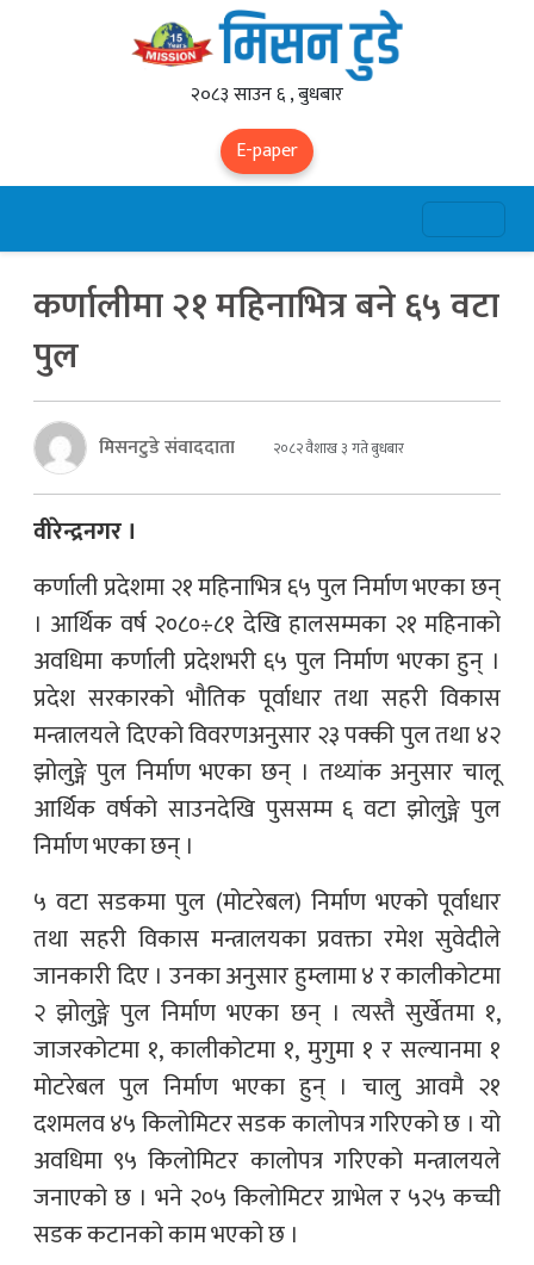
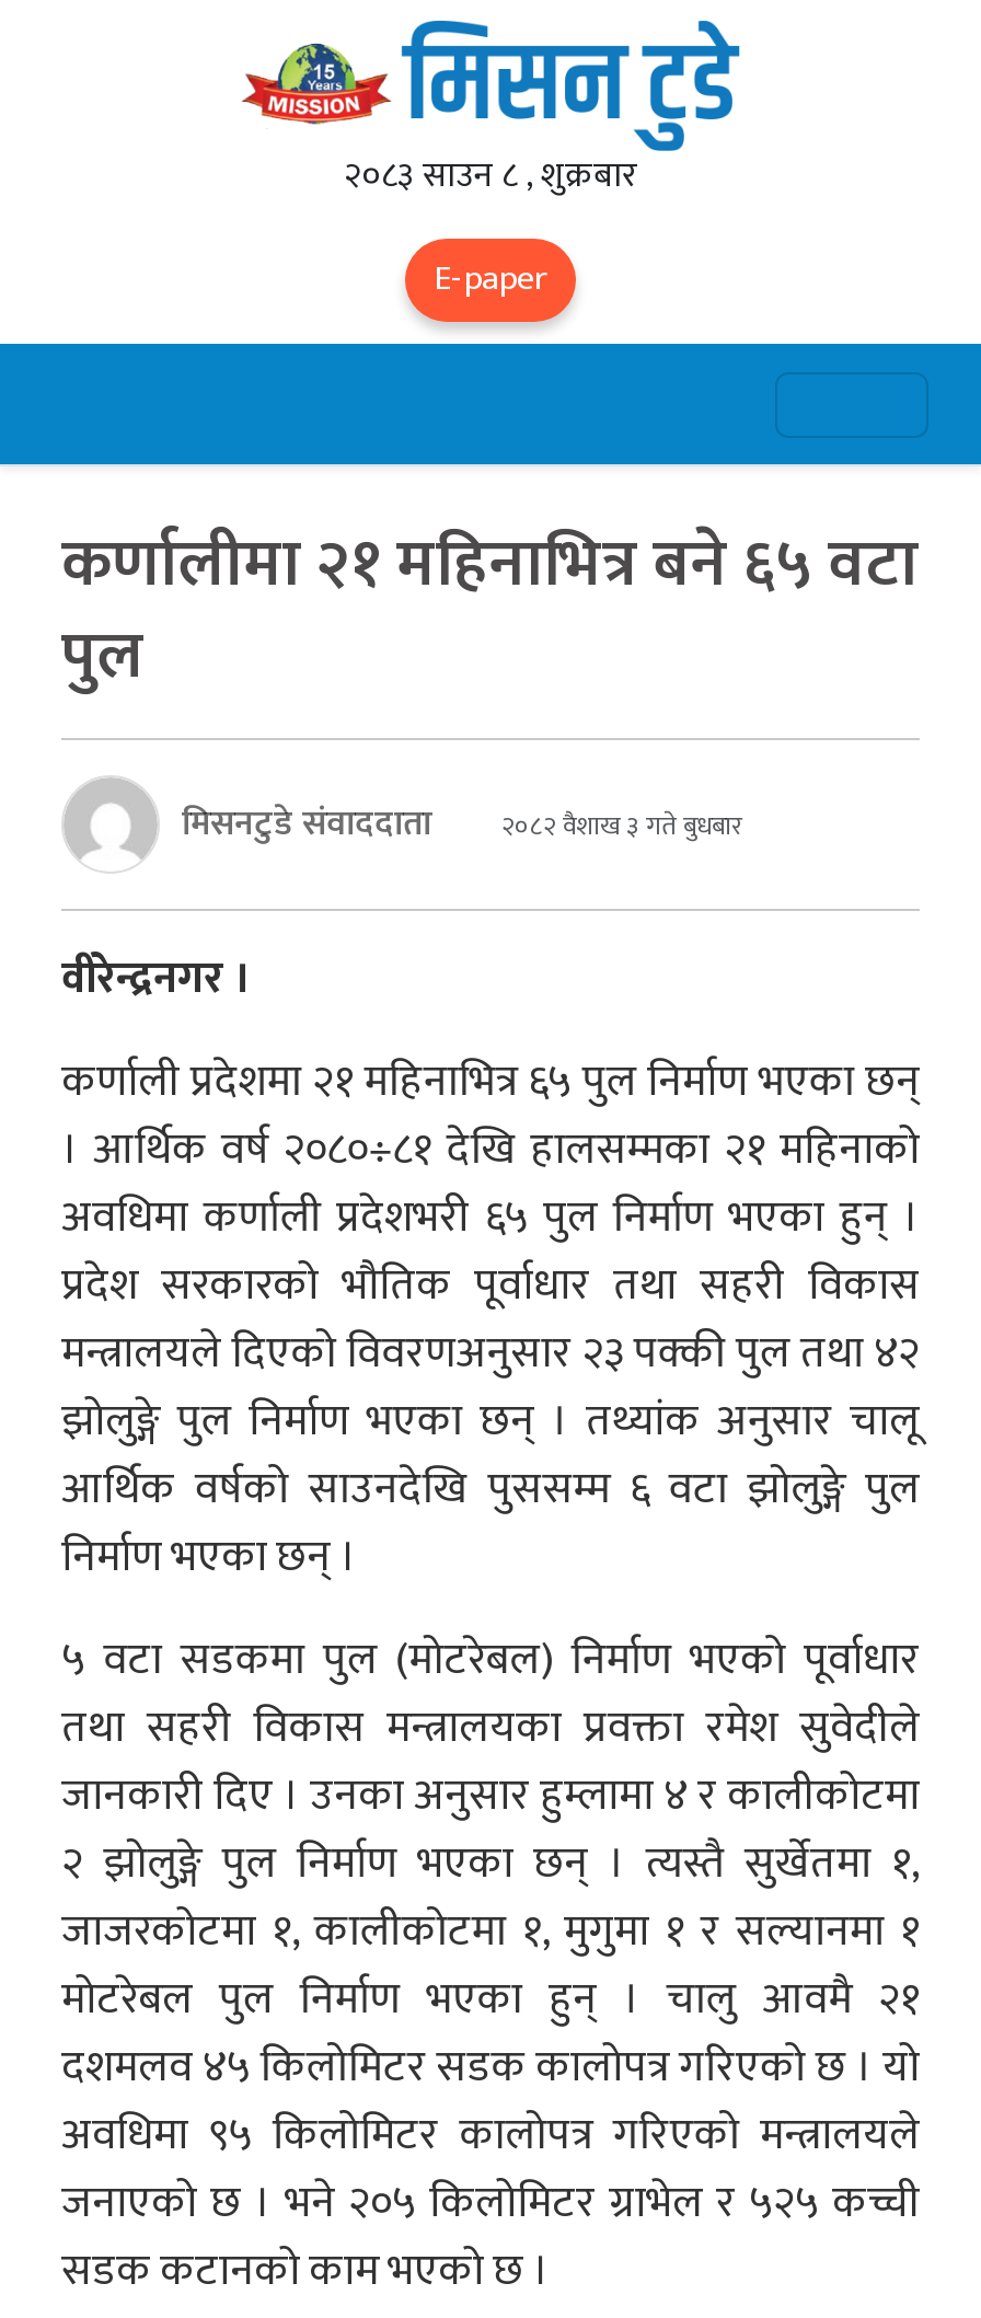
[191,79,343,111] २०८३ साउन ६ , बुधबार -> [344,147,637,206] २०८३ साउन ८ , शुक्रबार

